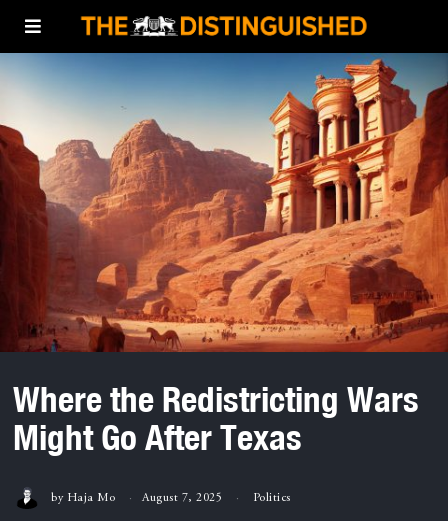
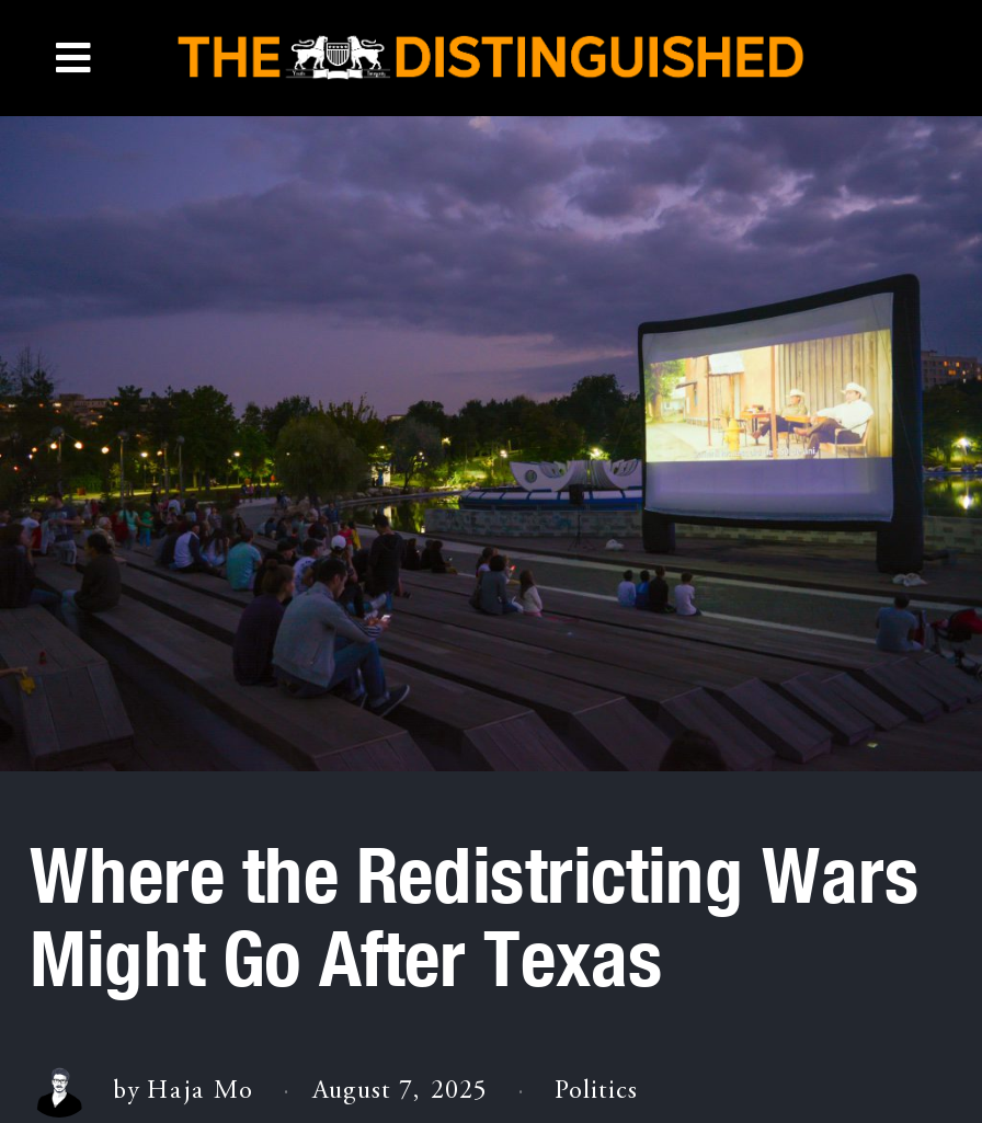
[3,52,445,353] [image] -> [7,114,975,771] [image]

